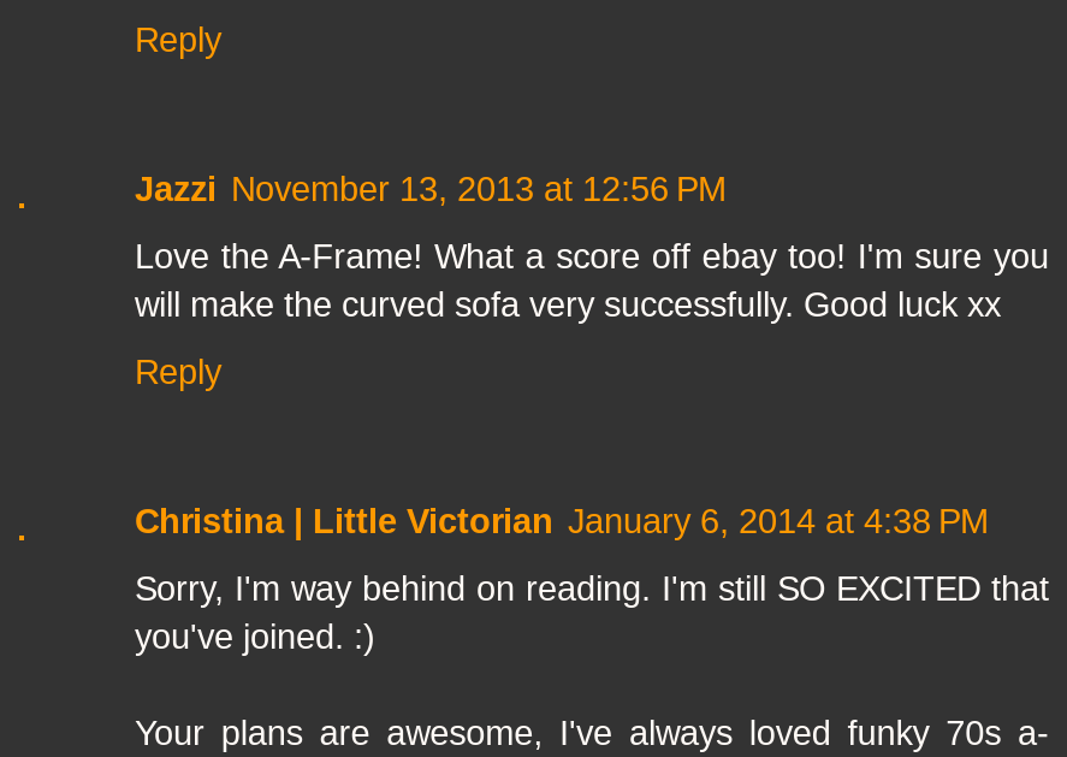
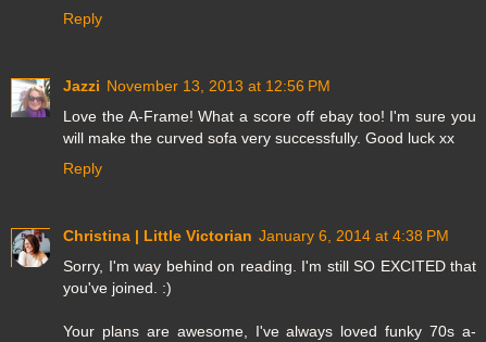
none -> [10,77,51,118] [image]
none -> [10,227,51,268] [image]

